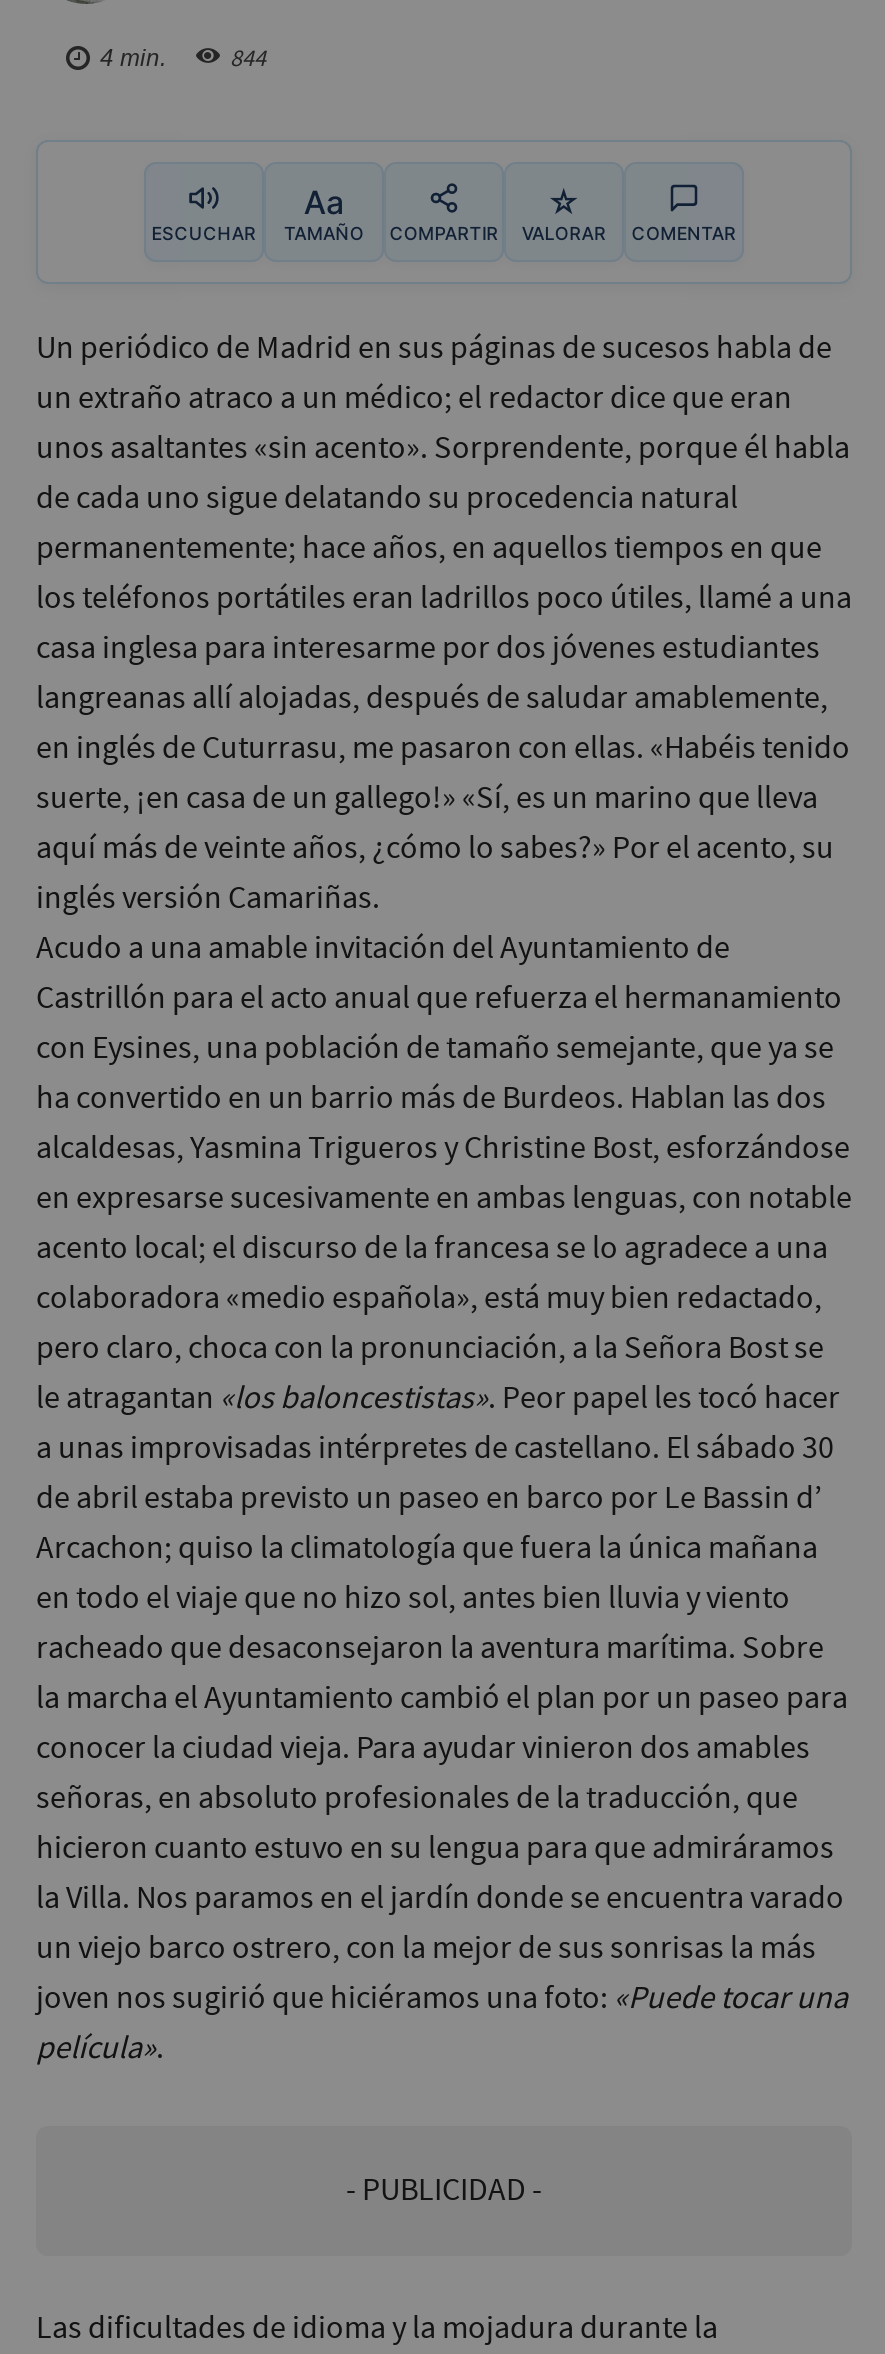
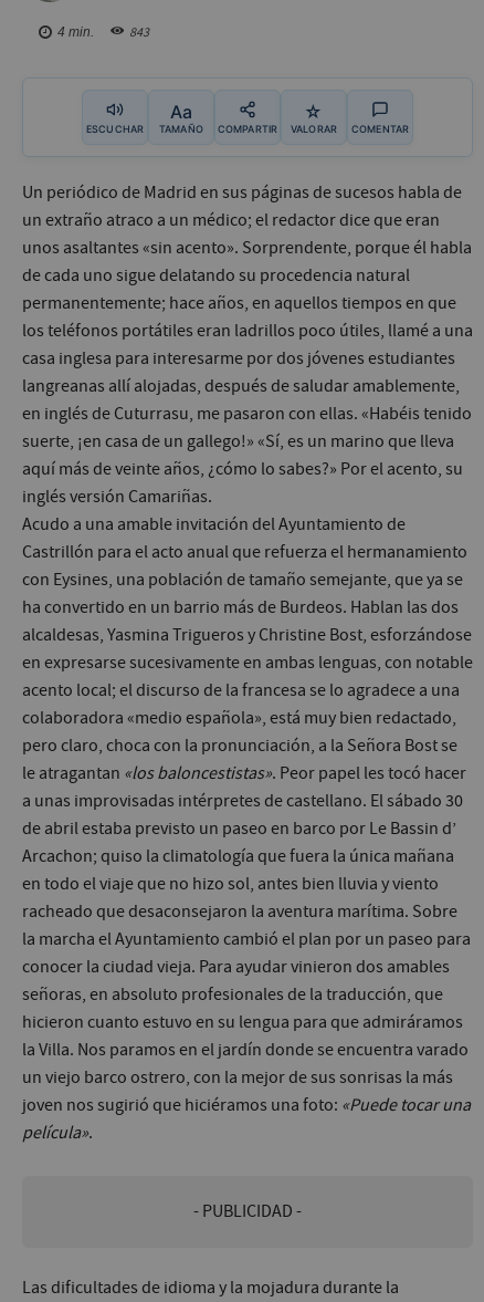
[230,42,266,74] 844 -> [129,23,149,41] 843

